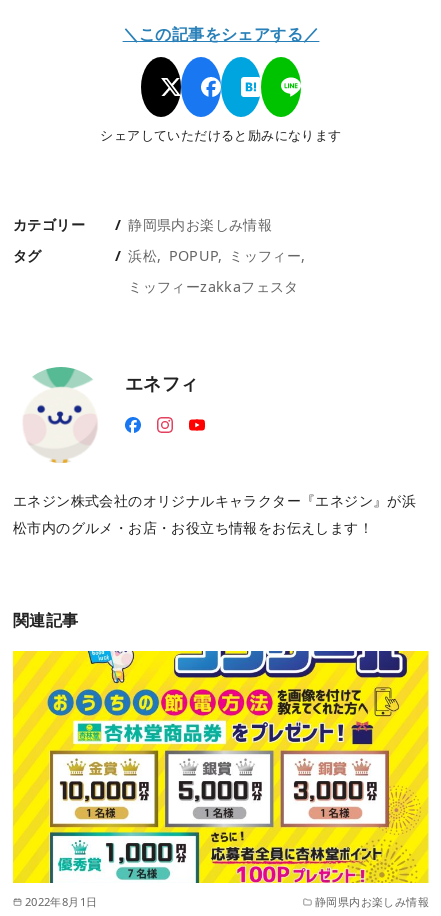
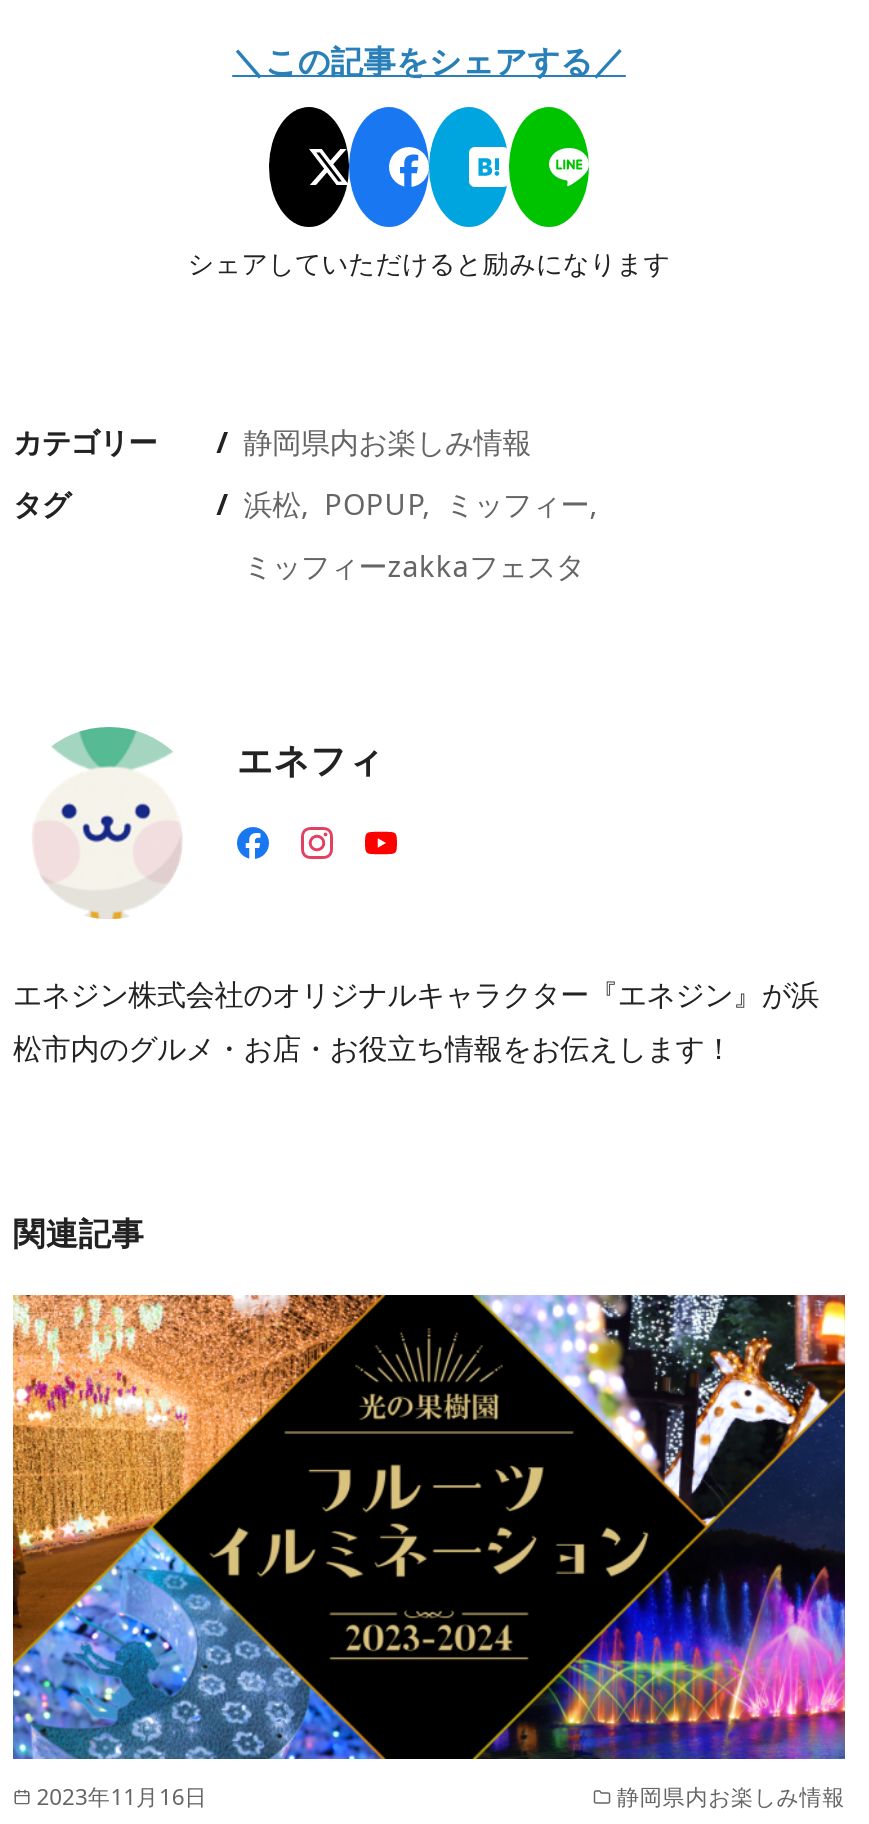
[12,650,430,909] [image] | 2022年8月1日 -> [11,1293,847,1812] [image] | 2023年11月16日

